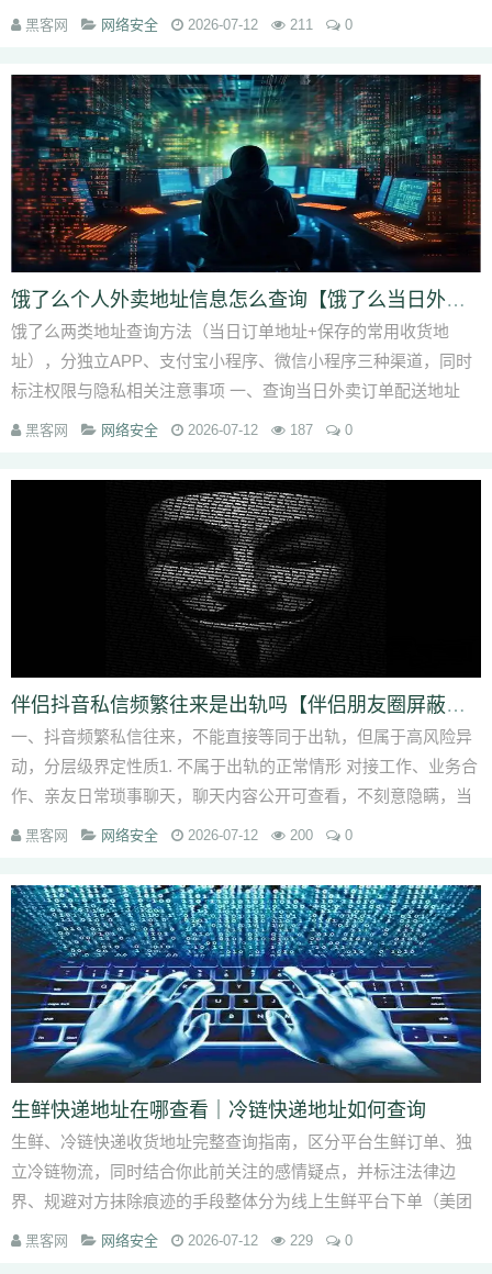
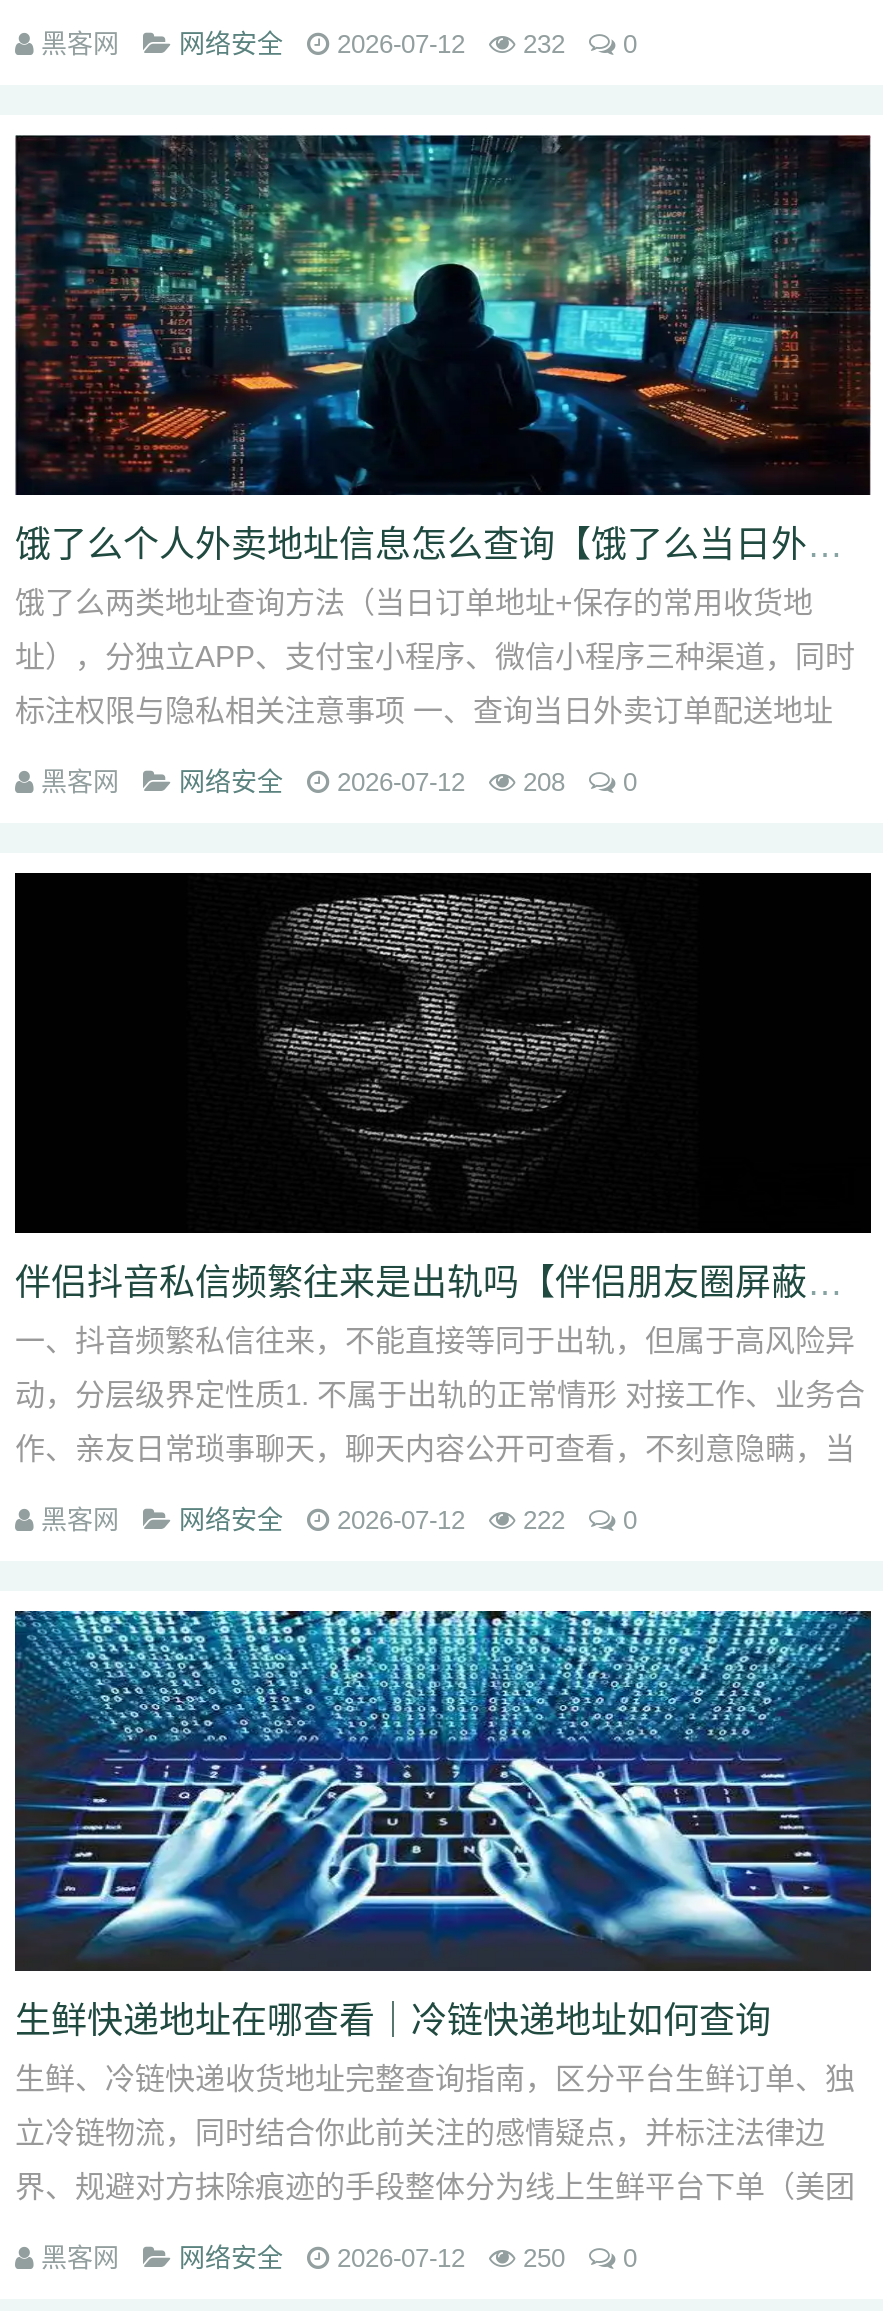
[290,17,313,33] 211 -> [523,29,565,59] 232
[290,422,313,438] 187 -> [523,767,565,797] 208
[290,827,313,844] 200 -> [523,1505,565,1535] 222
[290,1232,313,1249] 229 -> [523,2243,565,2273] 250

